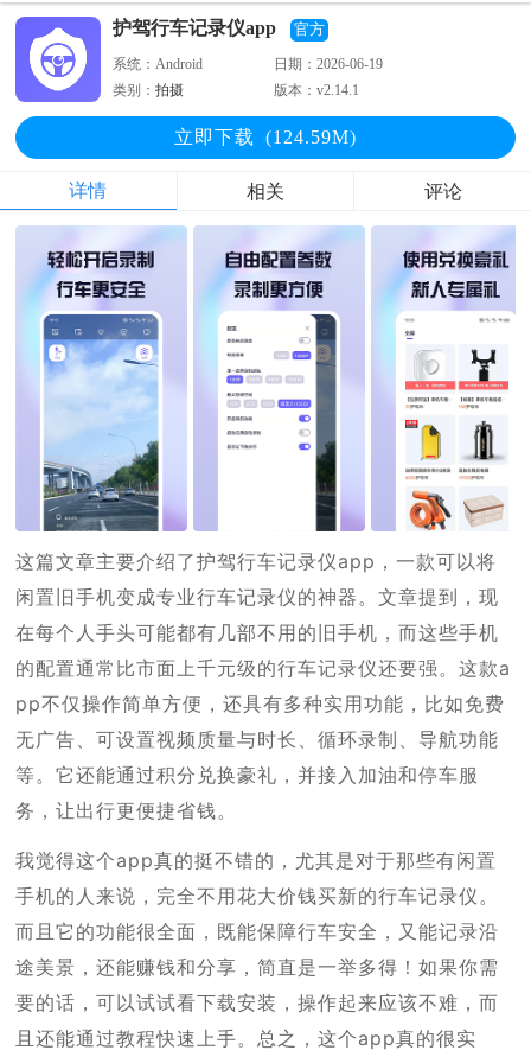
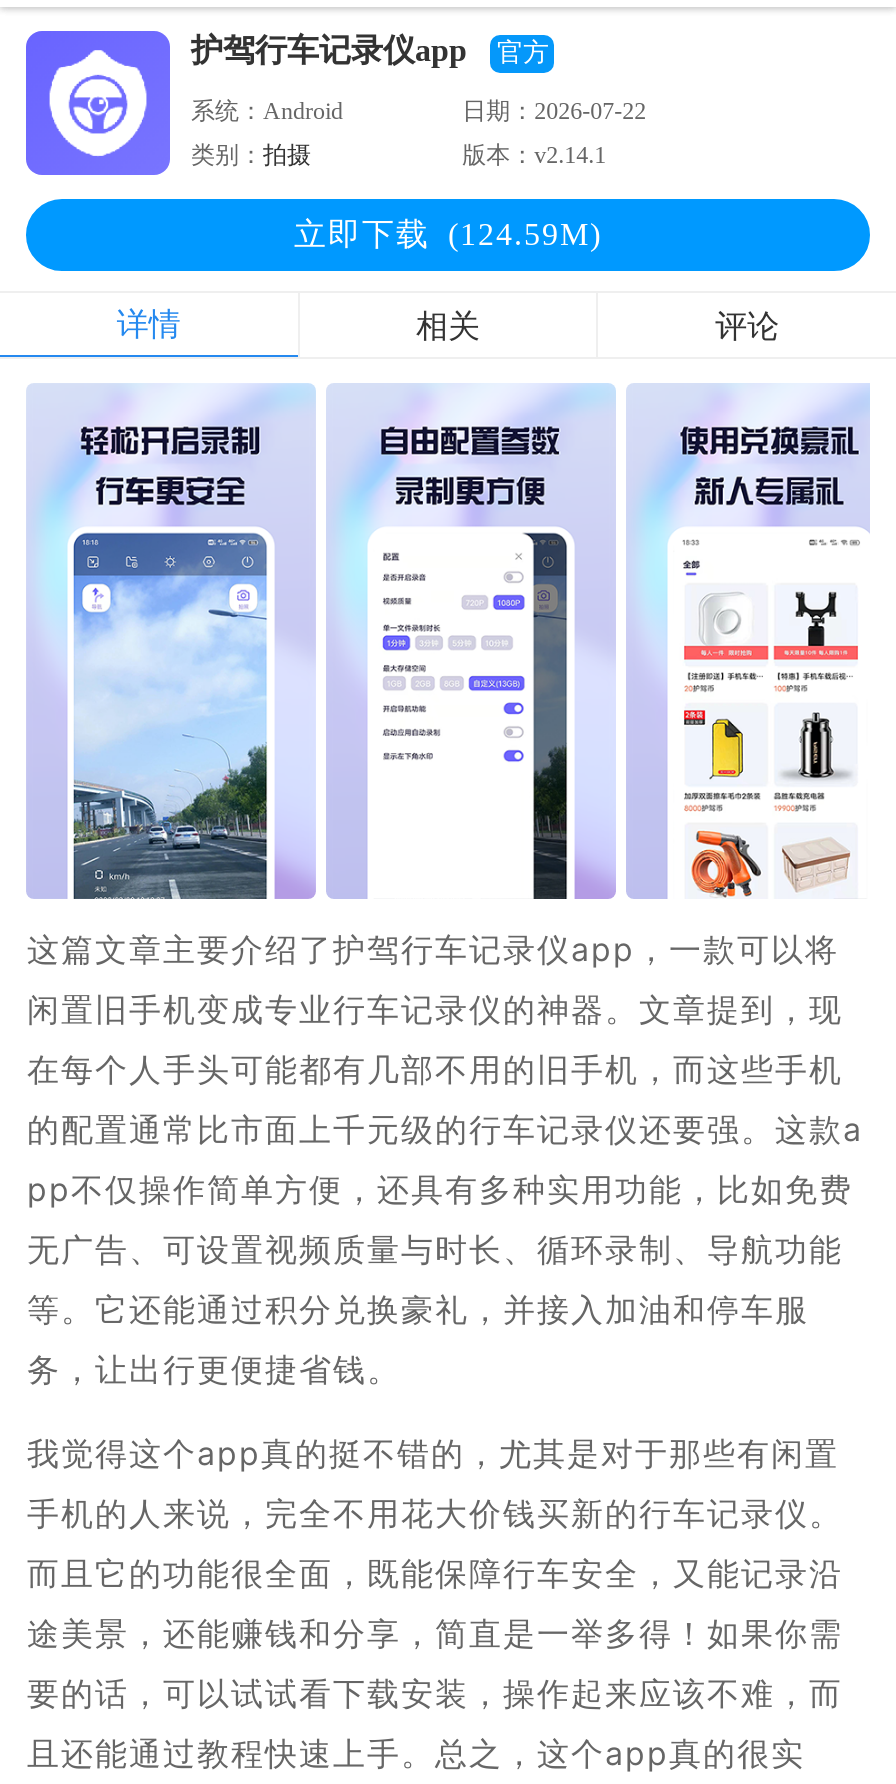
[274,56,383,72] 日期：2026-06-19 -> [462,97,646,125] 日期：2026-07-22

